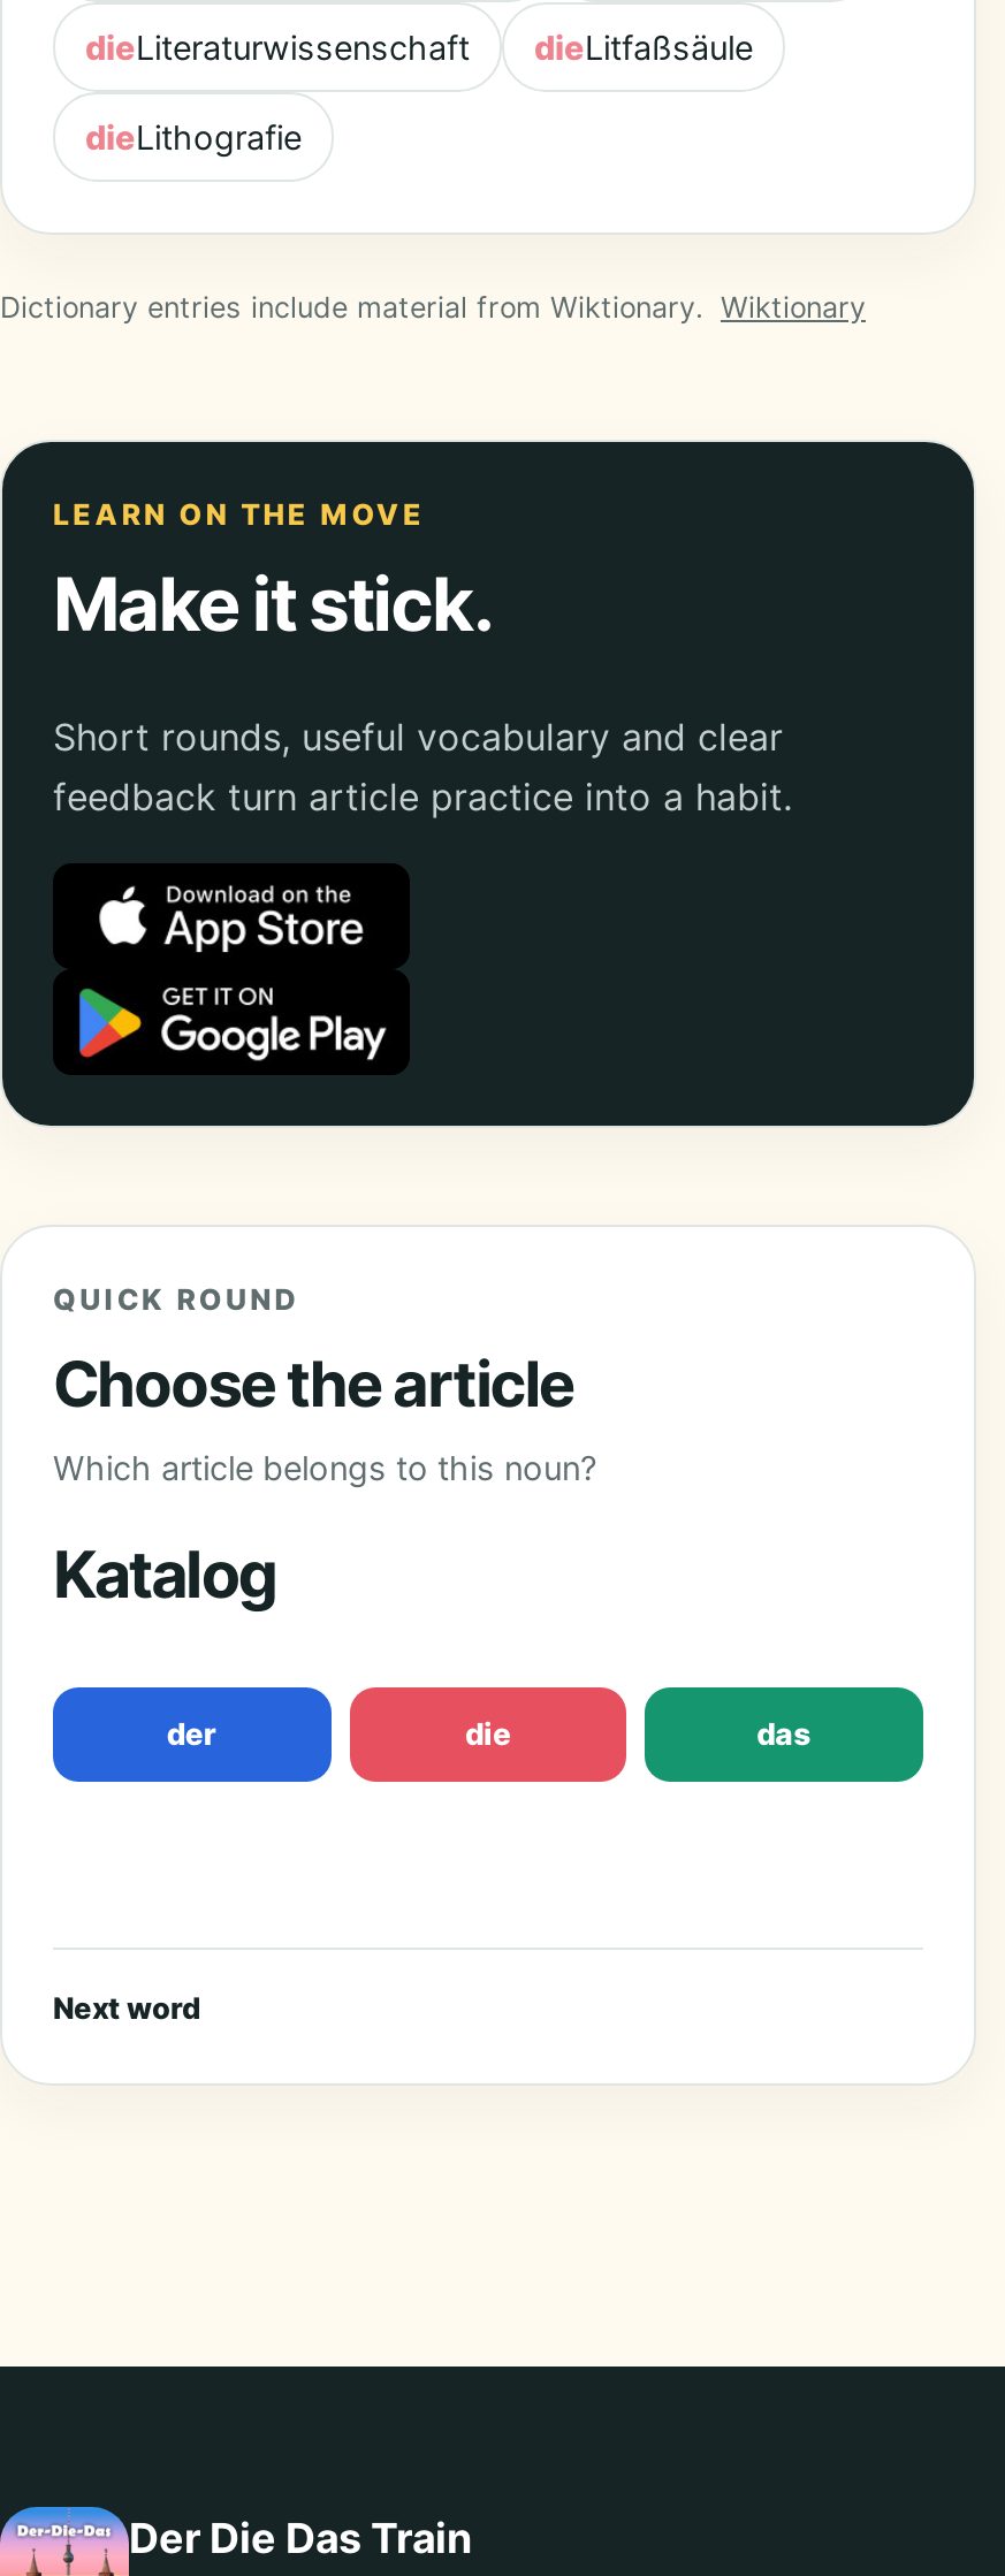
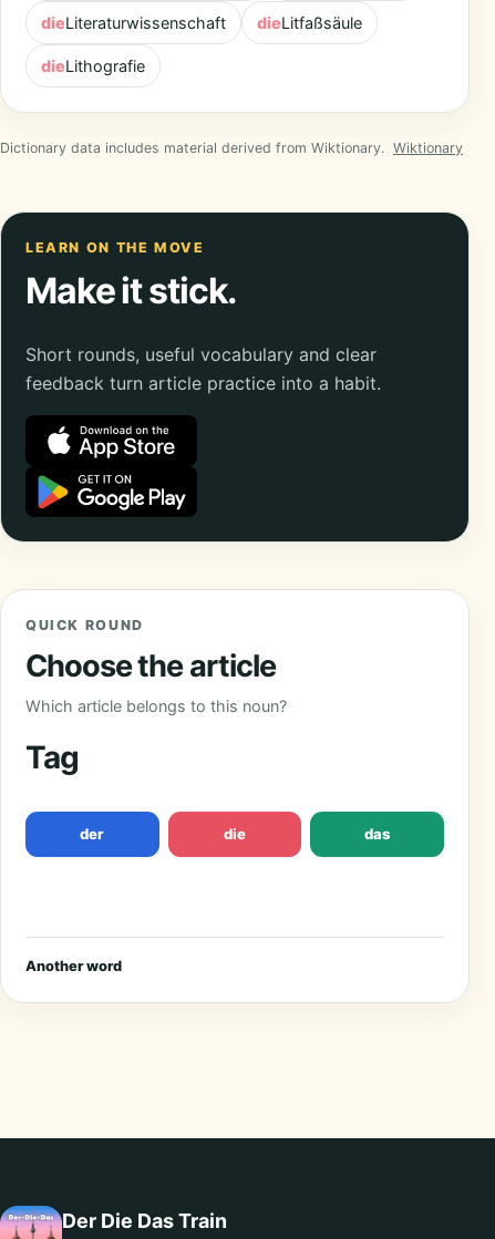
[0,291,866,326] Dictionary entries include material from Wiktionary. Wiktionary -> [0,140,463,157] Dictionary data includes material derived from Wiktionary. Wiktionary
[53,1536,277,1615] Katalog -> [25,739,78,777] Tag
[53,1991,200,2025] Next word -> [25,958,122,974] Another word

